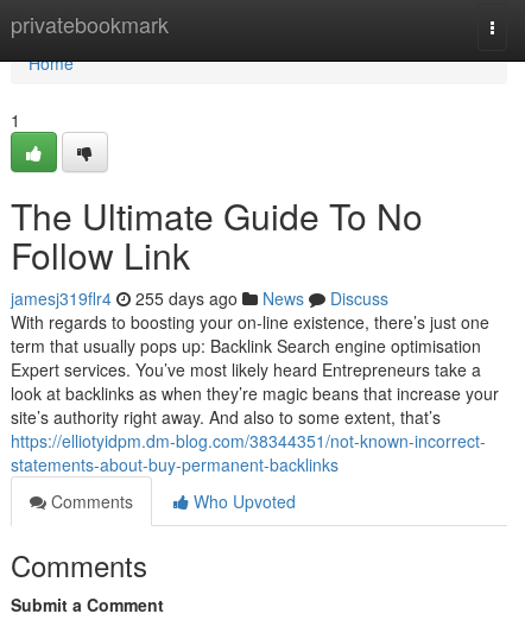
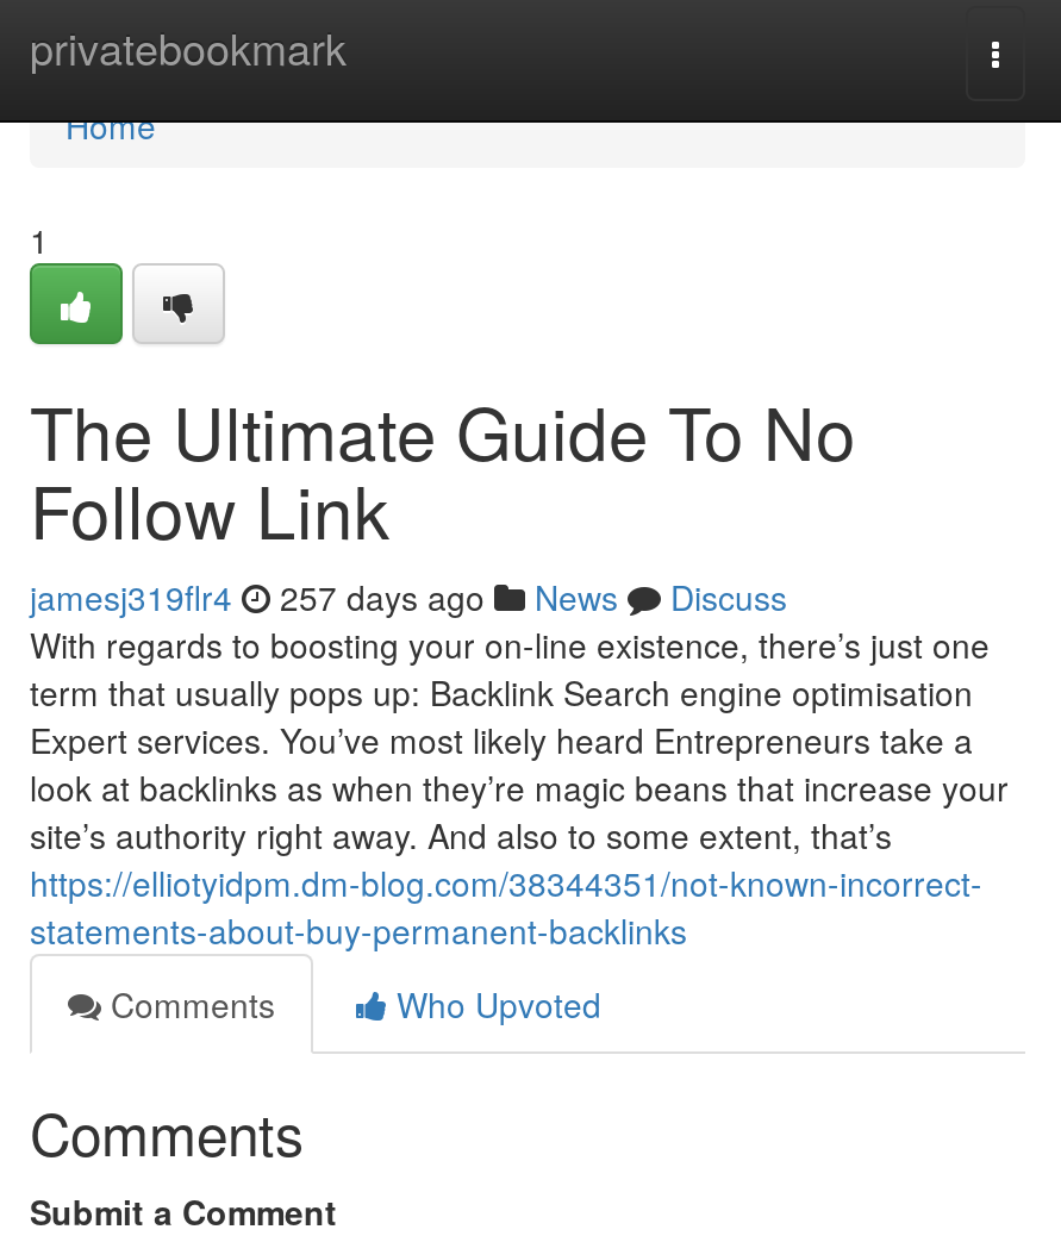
[11,286,388,310] jamesj319flr4 255 days ago News Discuss -> [30,573,787,620] jamesj319flr4 257 days ago News Discuss

